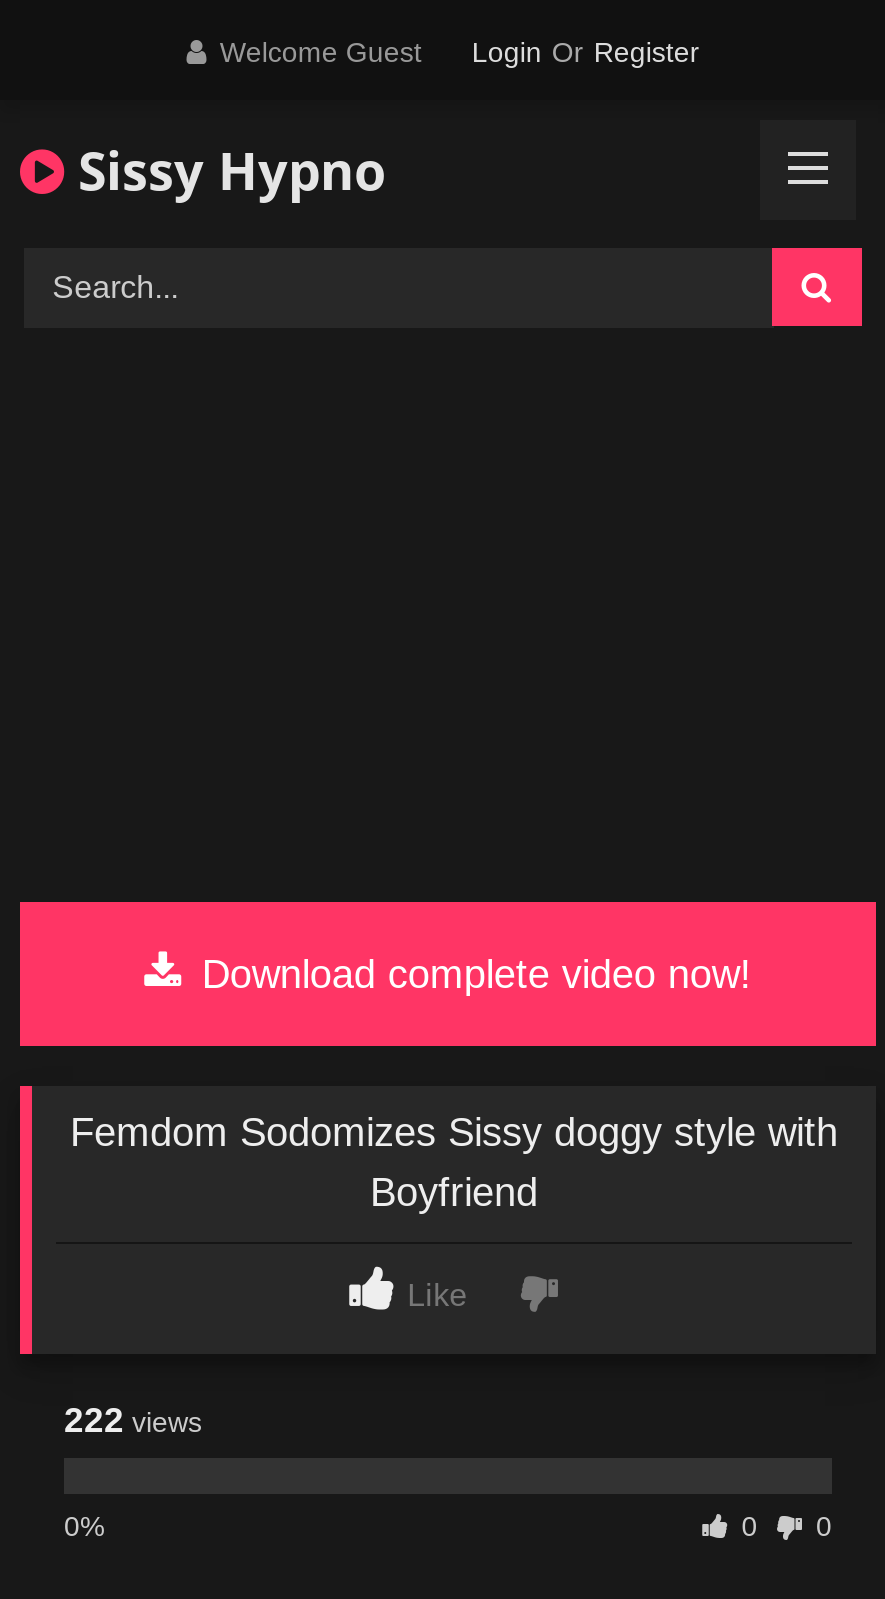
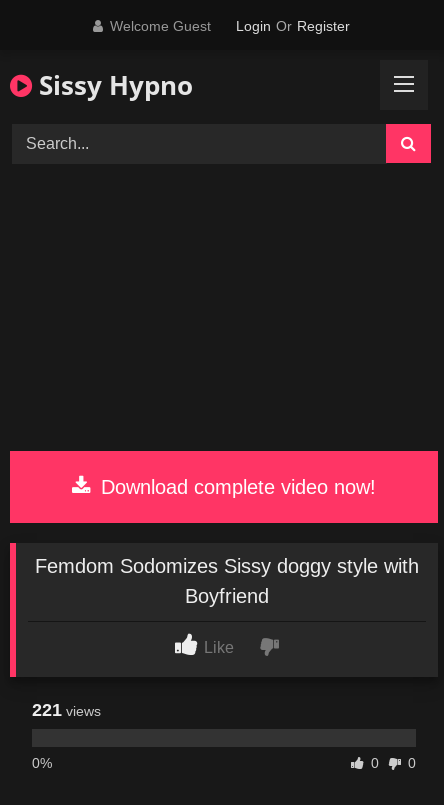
[64,1400,202,1440] 222 views -> [32,700,101,720] 221 views

